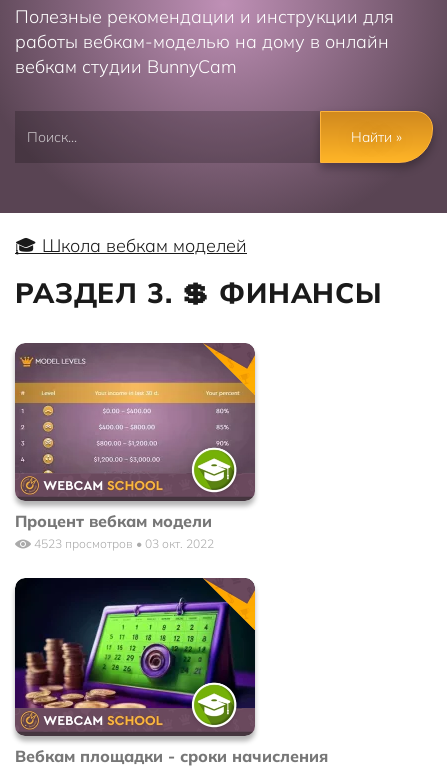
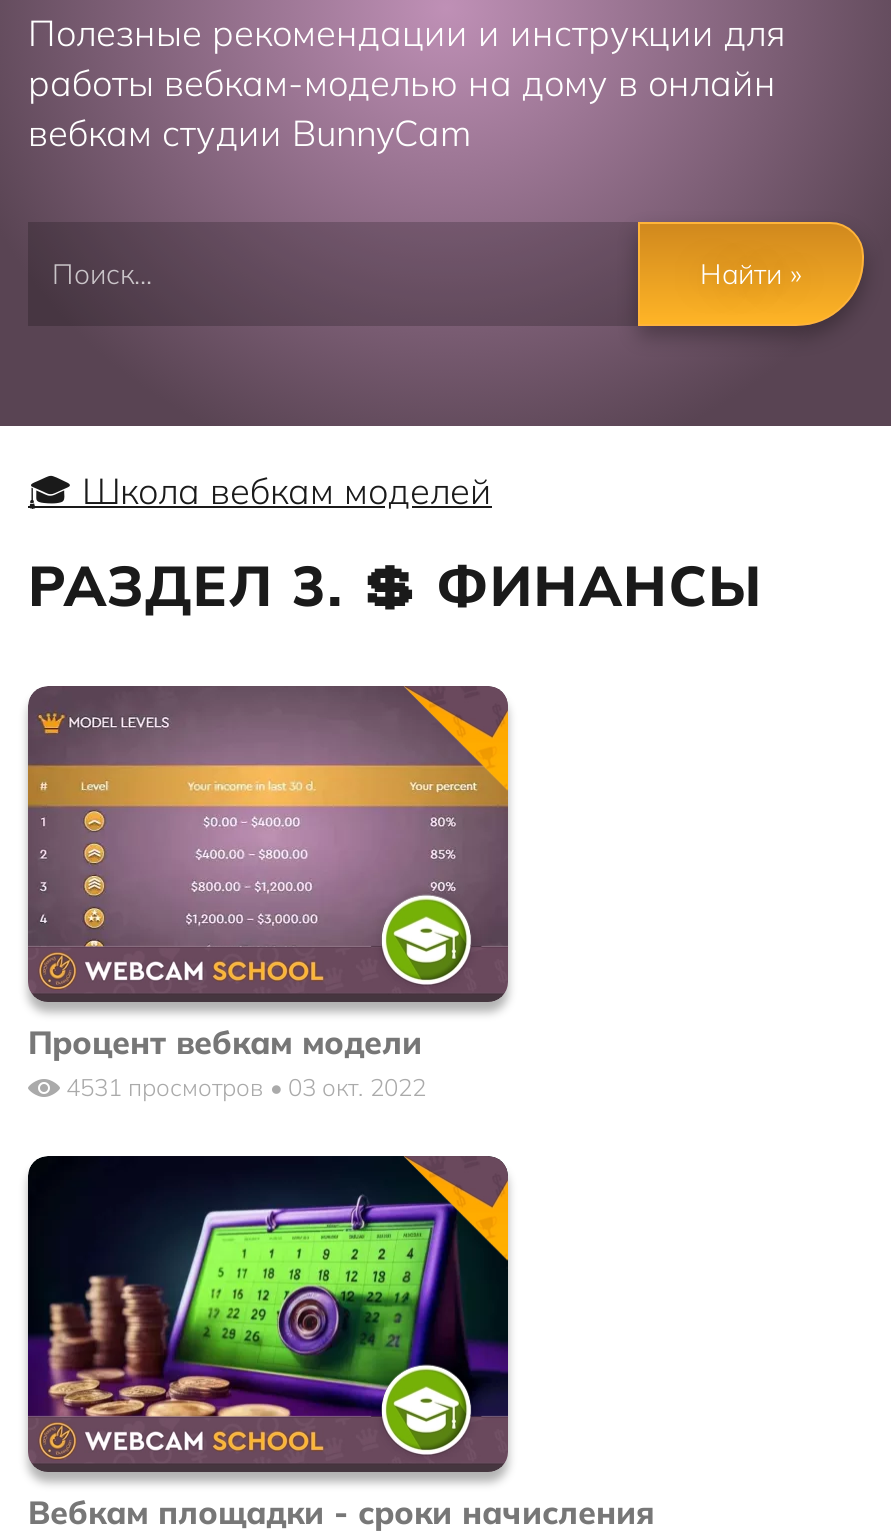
[31,535,214,550] 4523 просмотров • 03 окт. 2022 -> [60,1071,426,1101] 4531 просмотров • 03 окт. 2022

